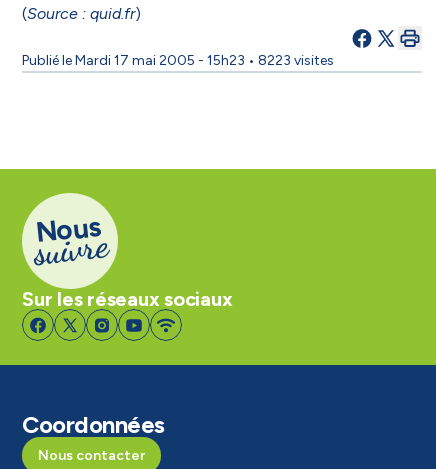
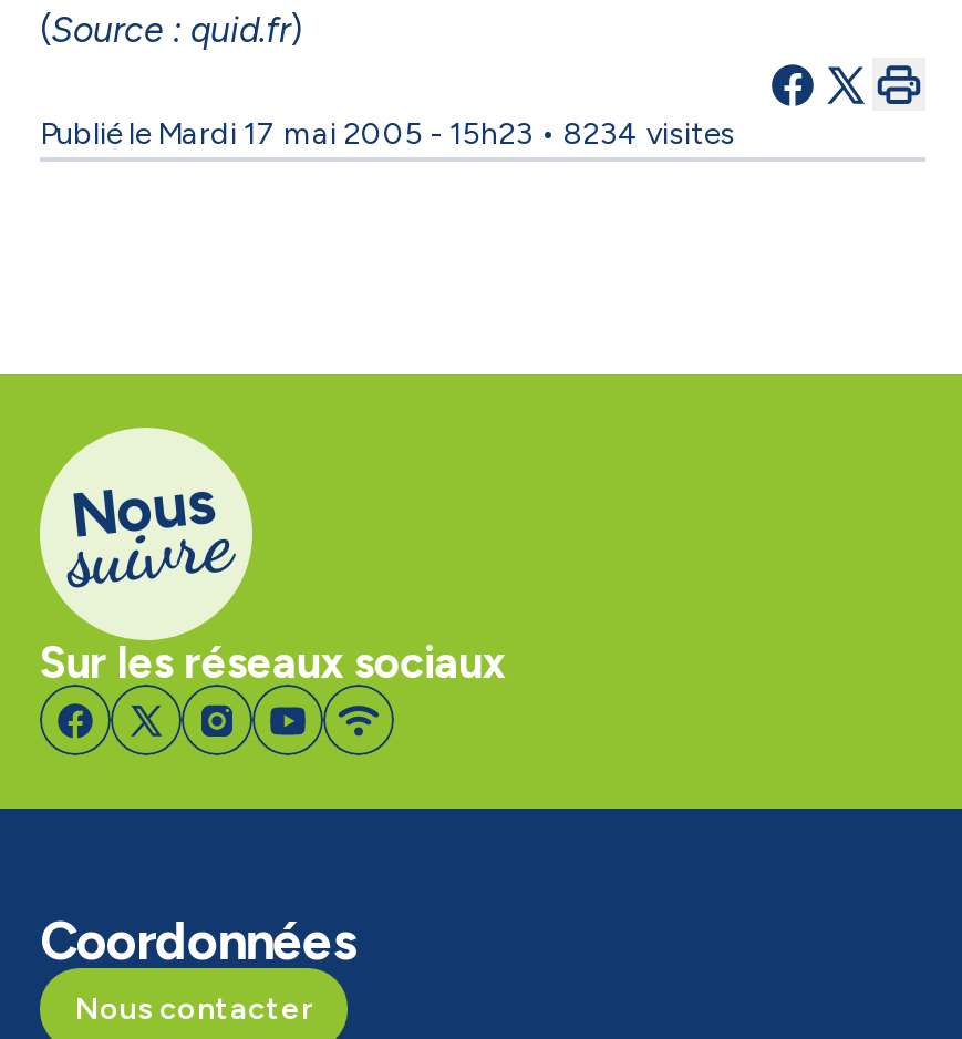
[22,52,334,69] Publié le Mardi 17 mai 2005 - 15h23 • 8223 visites -> [40,115,735,153] Publié le Mardi 17 mai 2005 - 15h23 • 8234 visites

